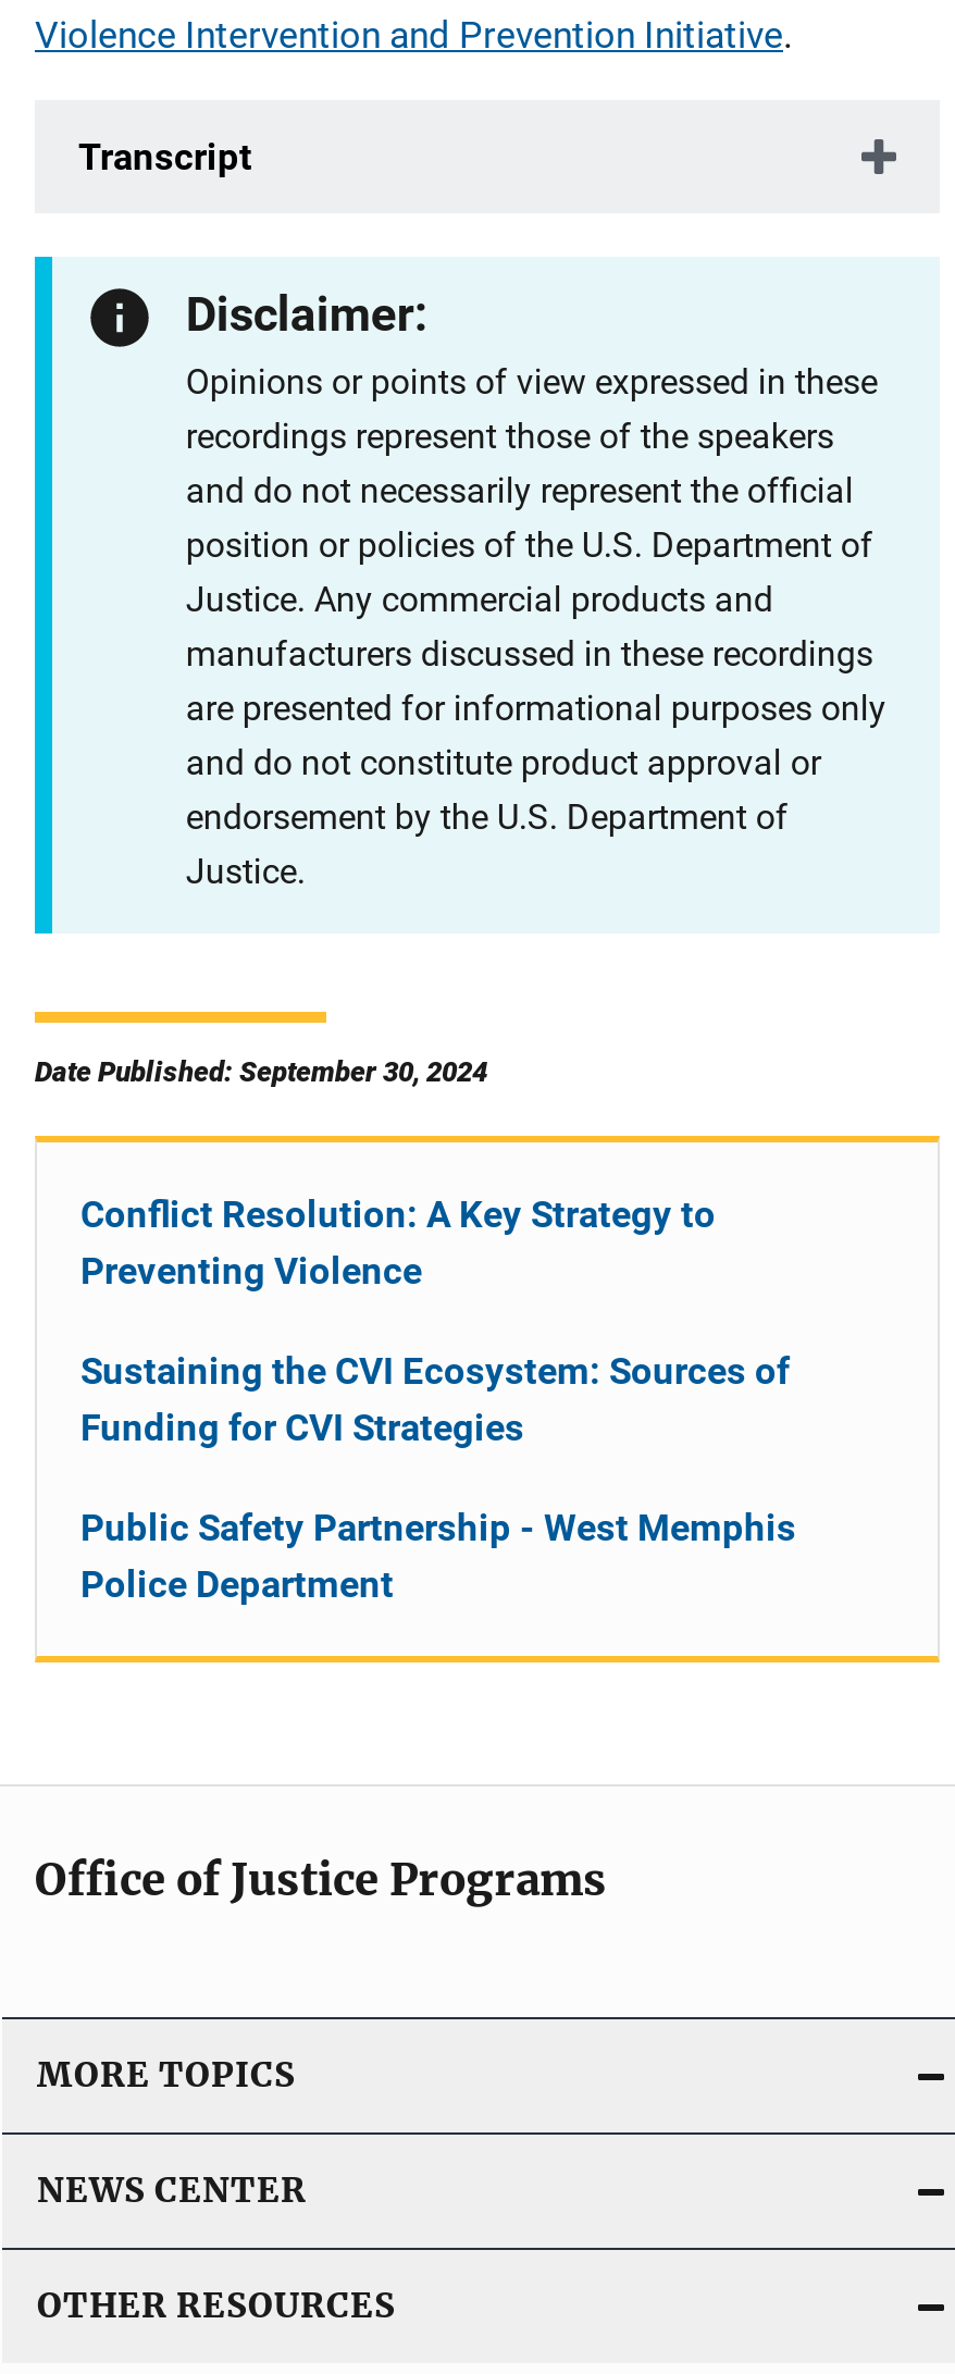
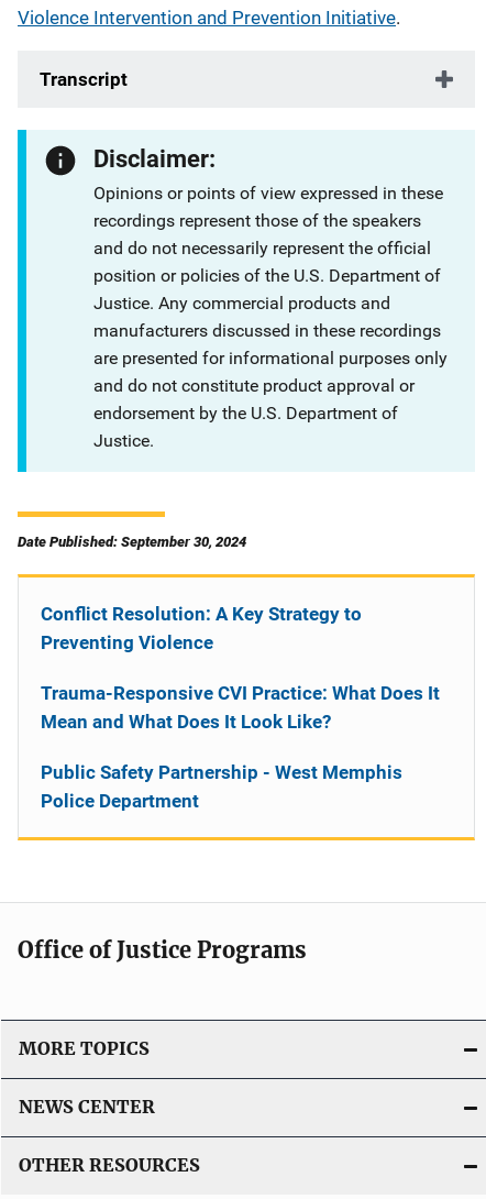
[80,1348,790,1448] Sustaining the CVI Ecosystem: Sources of | Funding for CVI Strategies -> [41,681,440,732] Trauma-Responsive CVI Practice: What Does It | Mean and What Does It Look Like?

